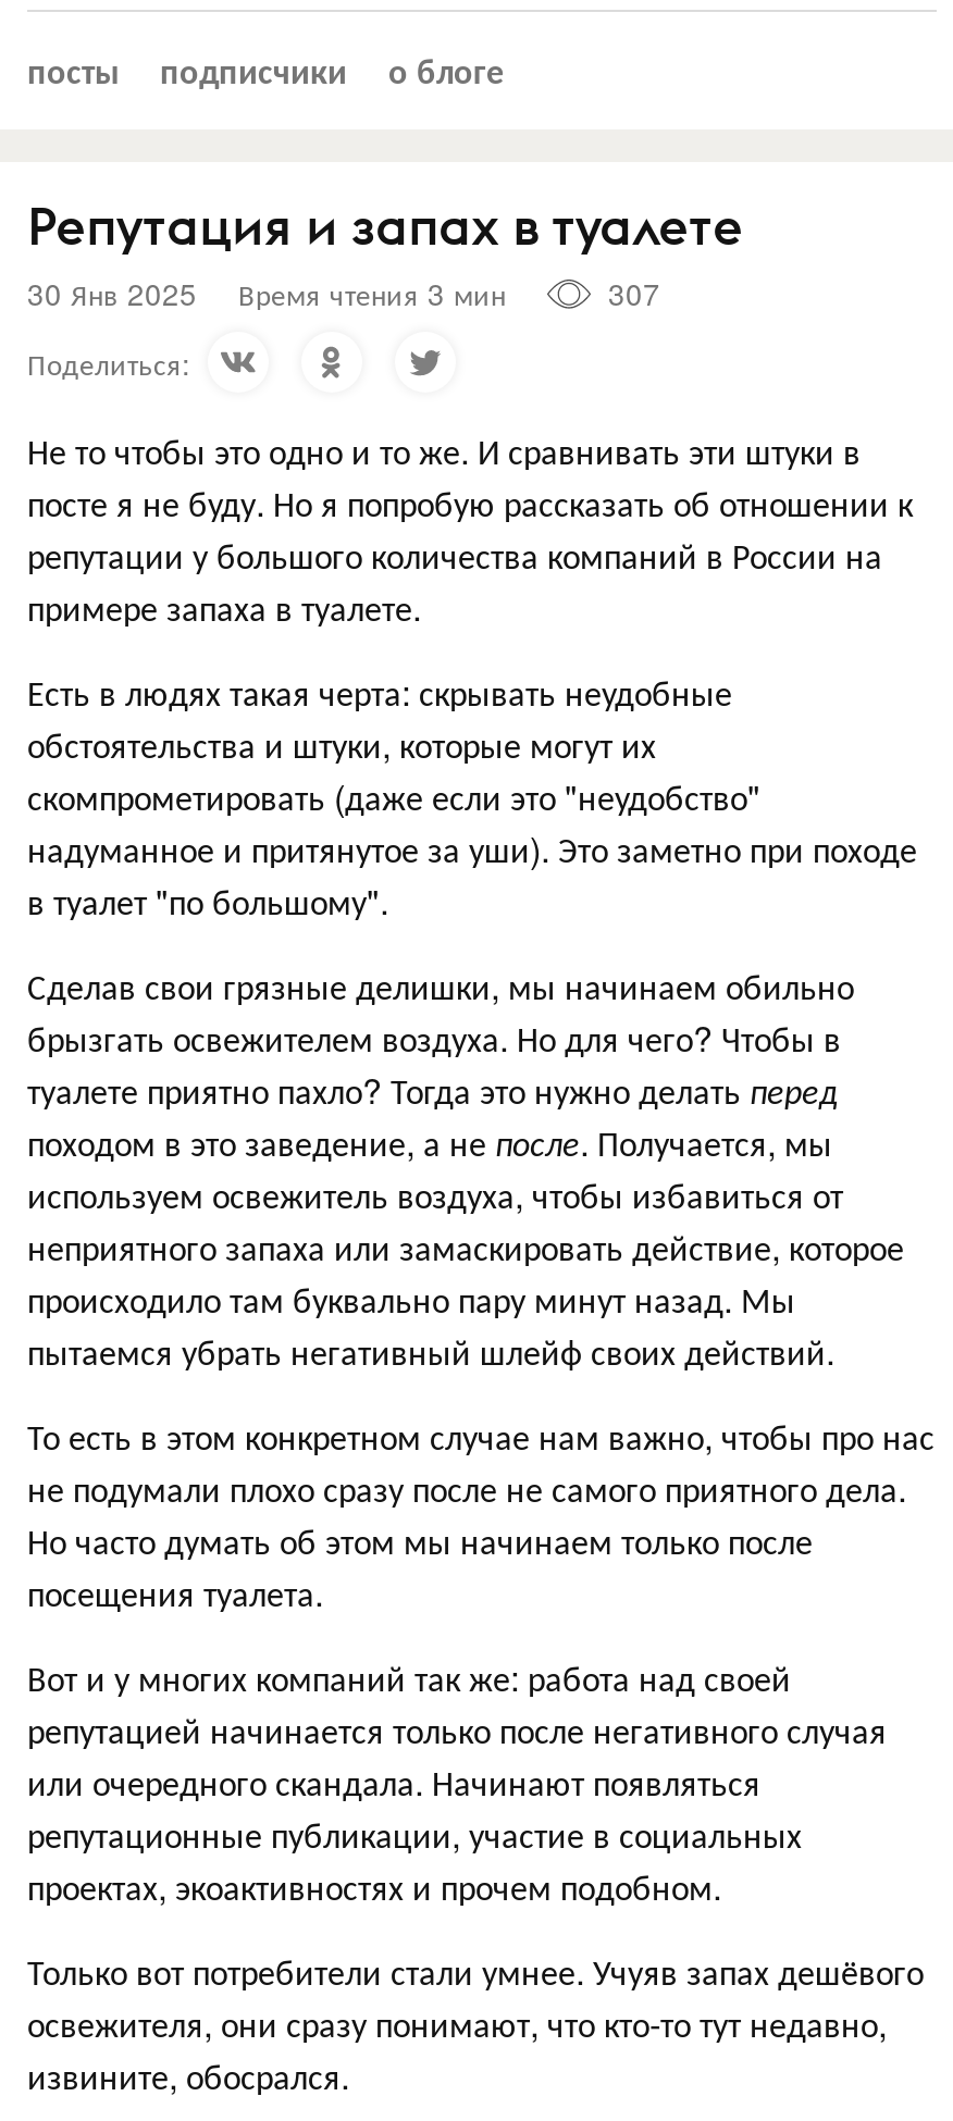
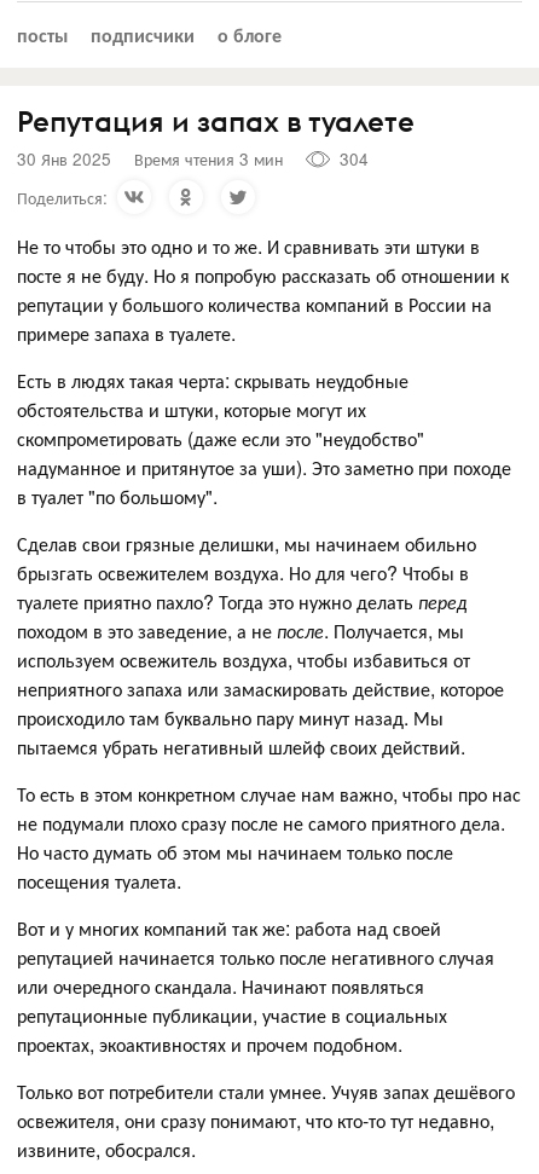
[599,271,660,314] 307 -> [335,146,369,170] 304

